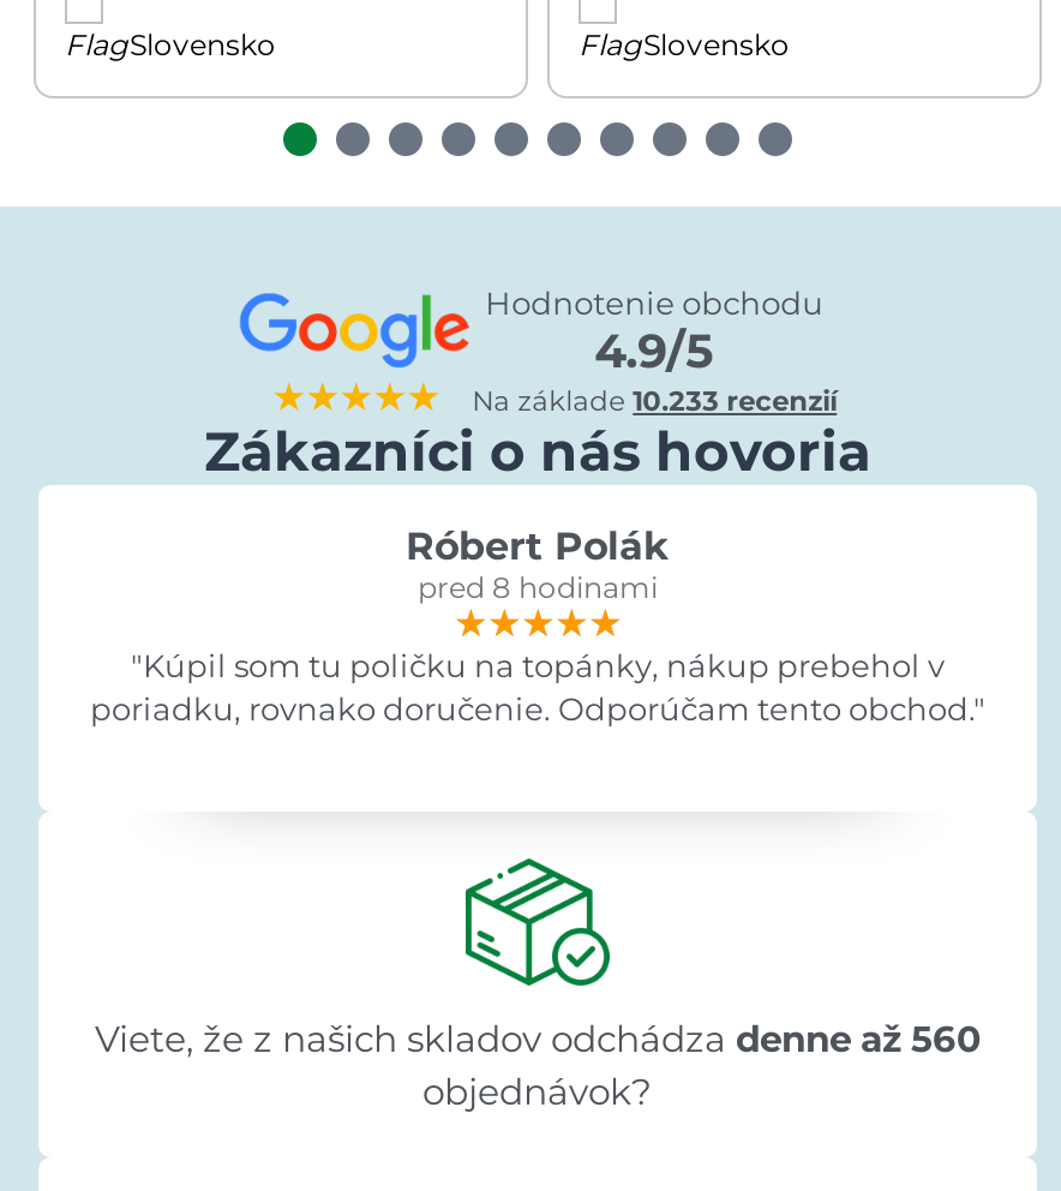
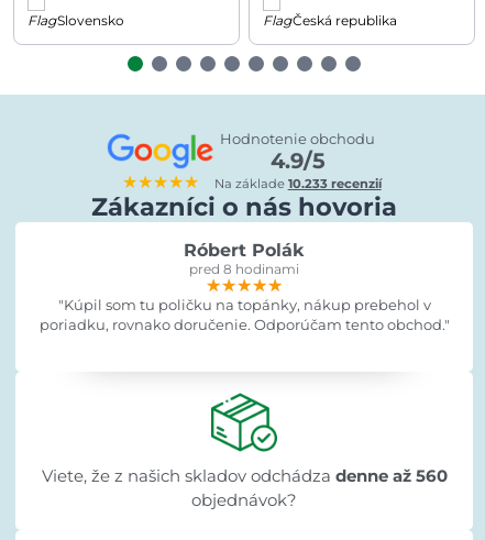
[636,26,790,62] Slovensko -> [289,12,397,29] Česká republika

